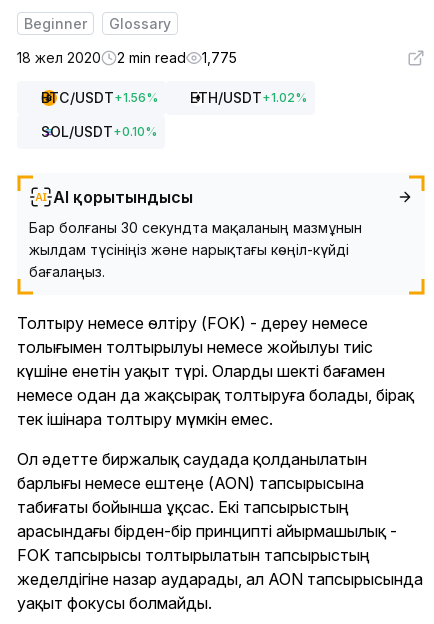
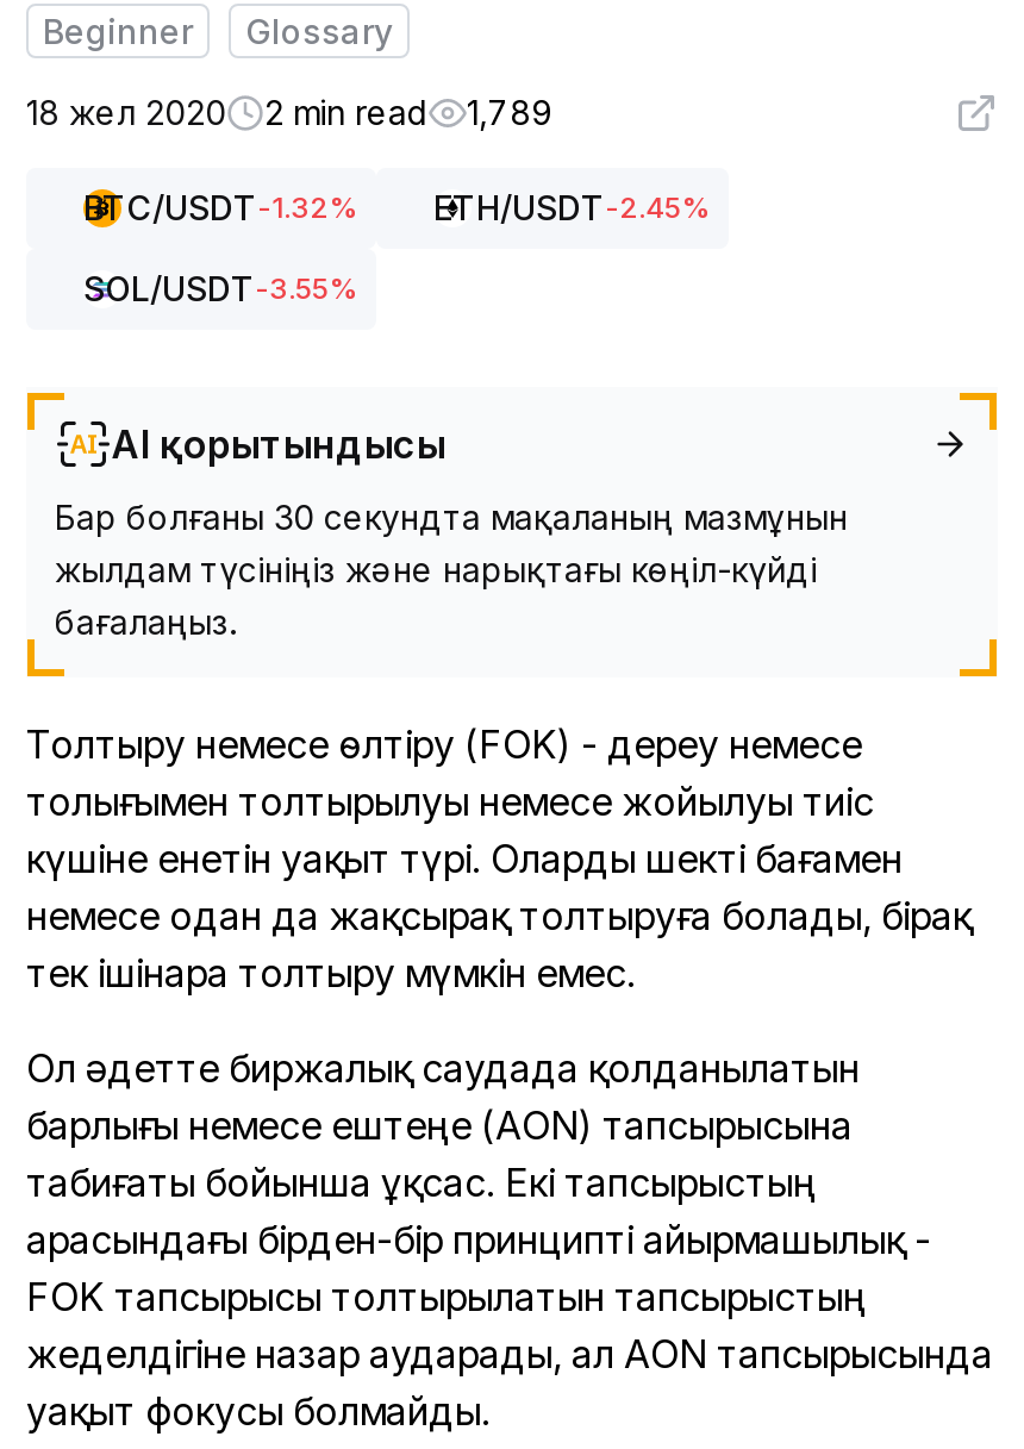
[17,49,237,66] 18 жел 2020 2 min read 1,775 -> [26,92,552,132] 18 жел 2020 2 min read 1,789
[41,89,307,106] BTC/USDT + 1.56% | ETH/USDT + 1.02% -> [83,187,710,227] BTC/USDT-1.32% | ETH/USDT-2.45%
[41,123,157,140] SOL/USDT + 0.10% -> [83,268,357,308] SOL/USDT-3.55%

